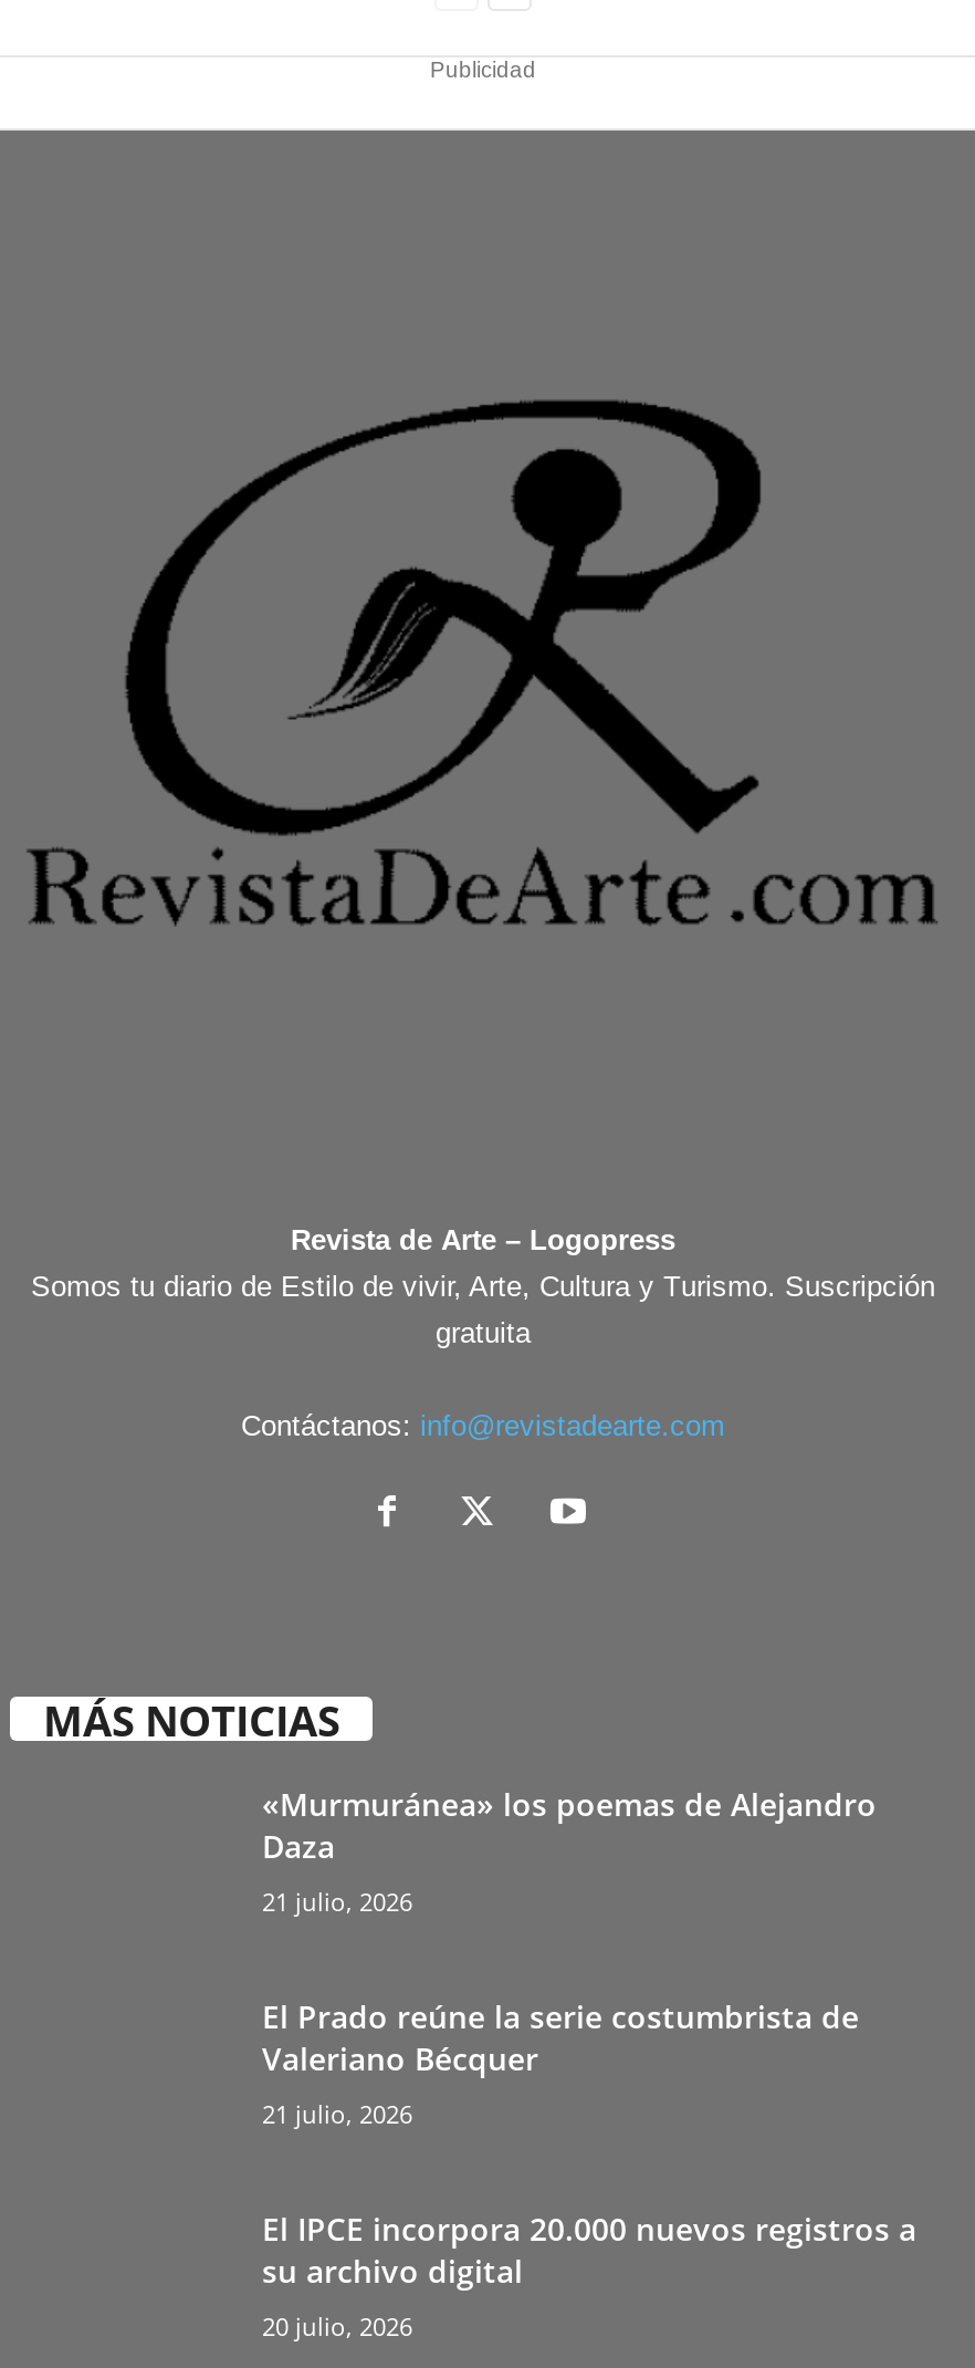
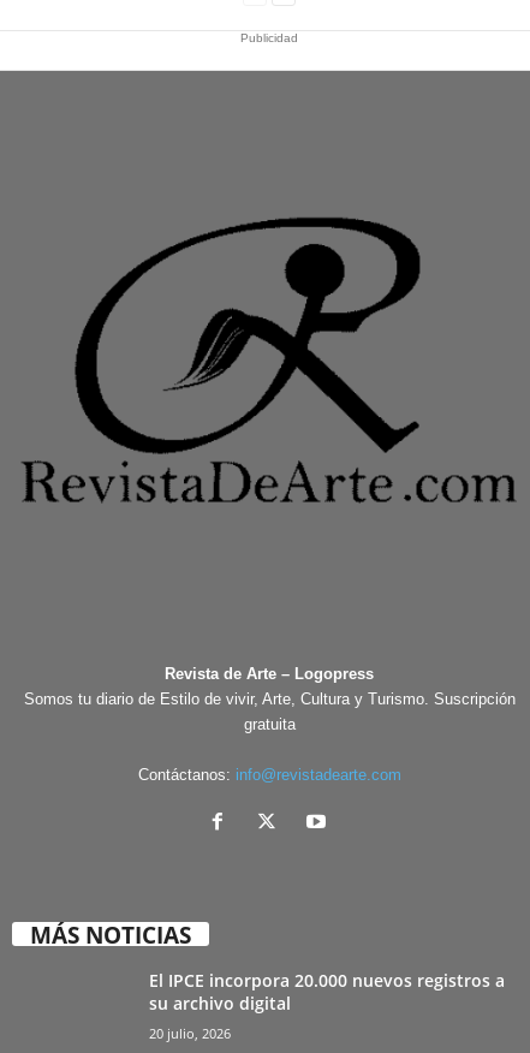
[262,1783,877,2130] «Murmuránea» los poemas de Alejandro | Daza | 21 julio, 2026 | El Prado reúne la serie costumbrista de | Valeriano Bécquer | 21 julio, 2026 -> none

